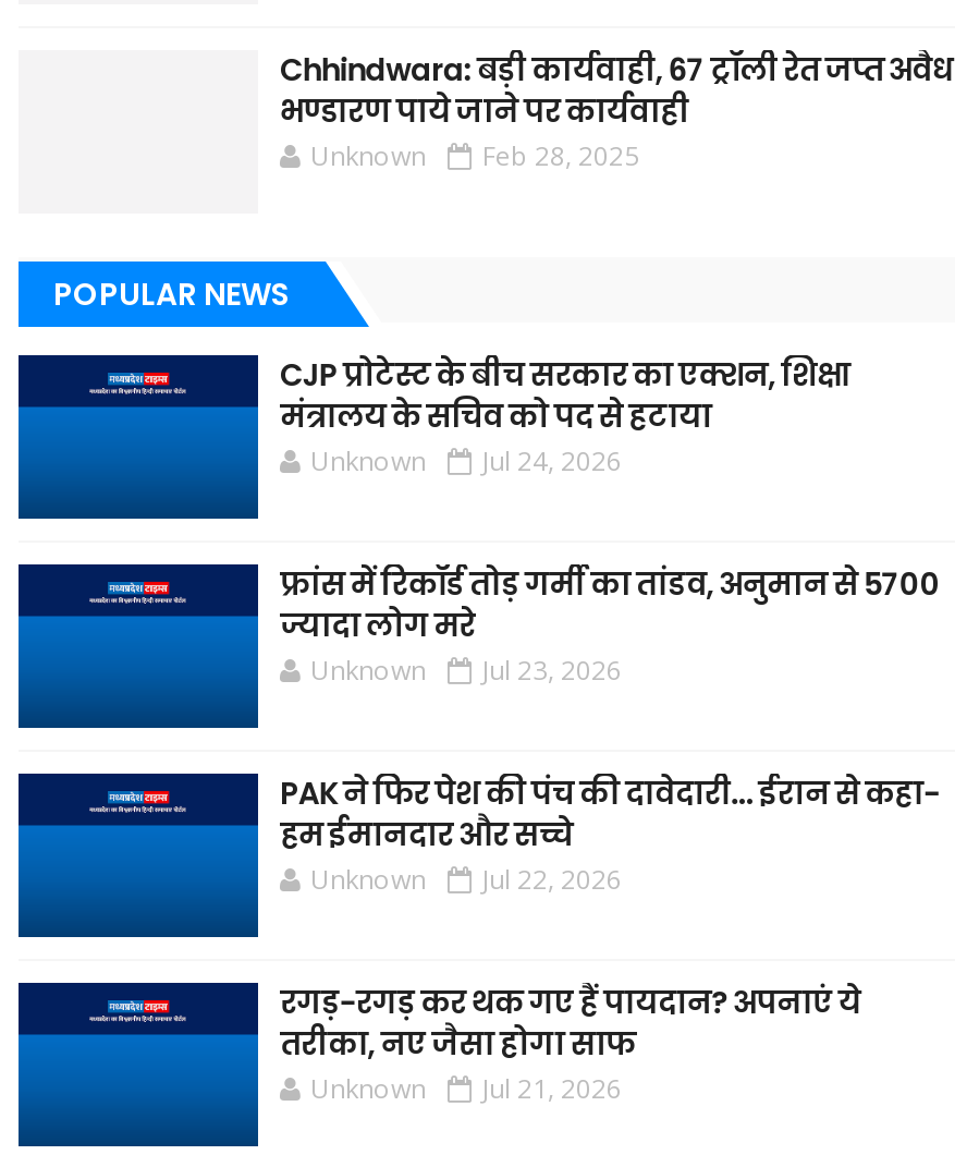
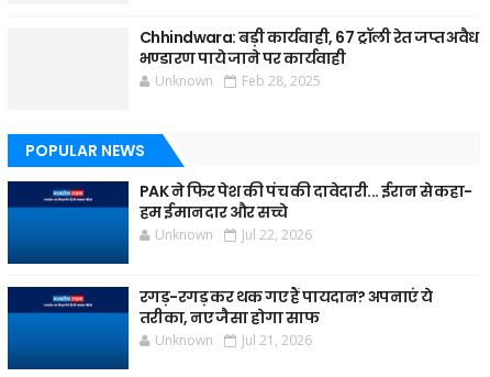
[280,353,941,689] CJP प्रोटेस्ट के बीच सरकार का एक्शन, शिक्षा | मंत्रालय के सचिव को पद से हटाया | Unknown | Jul 24, 2026 | फ्रांस में रिकॉर्ड तोड़ गर्मी का तांडव, अनुमान से 5700 | ज्यादा लोग मरे | Unknown | Jul 23, 2026 -> none

